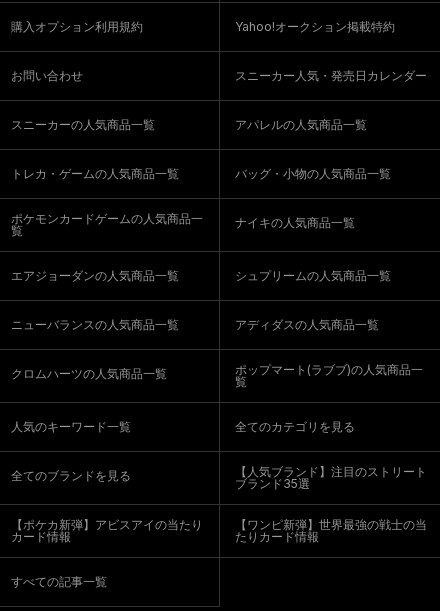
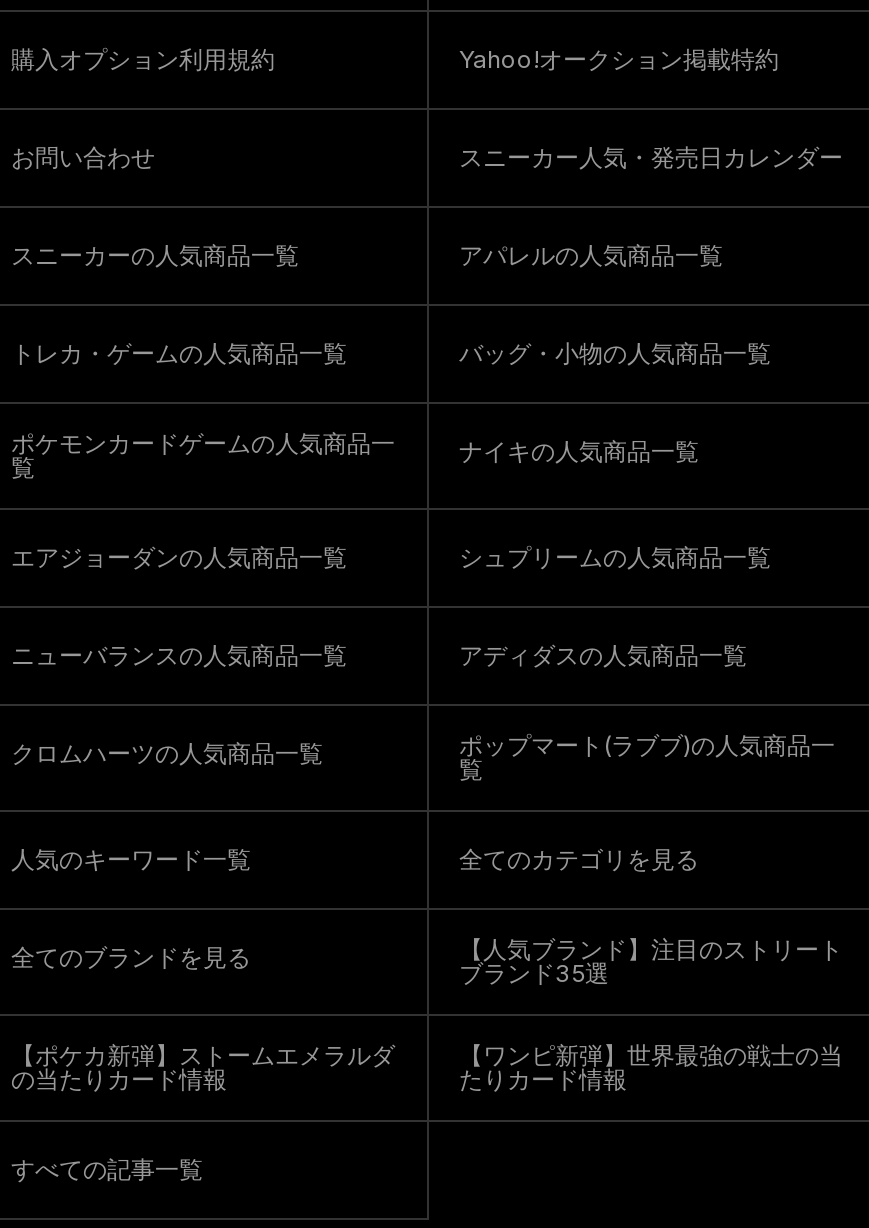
[11,517,203,544] 【ポケカ新弾】アビスアイの当たり | カード情報 -> [11,1040,395,1094] 【ポケカ新弾】ストームエメラルダ | の当たりカード情報

